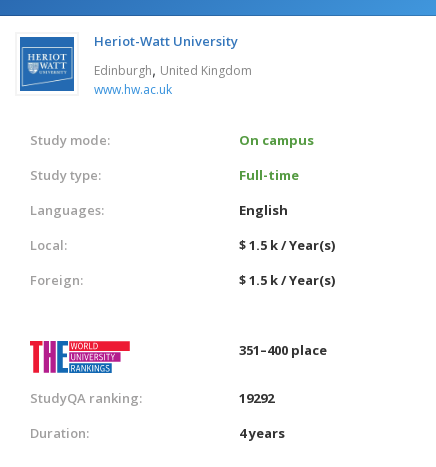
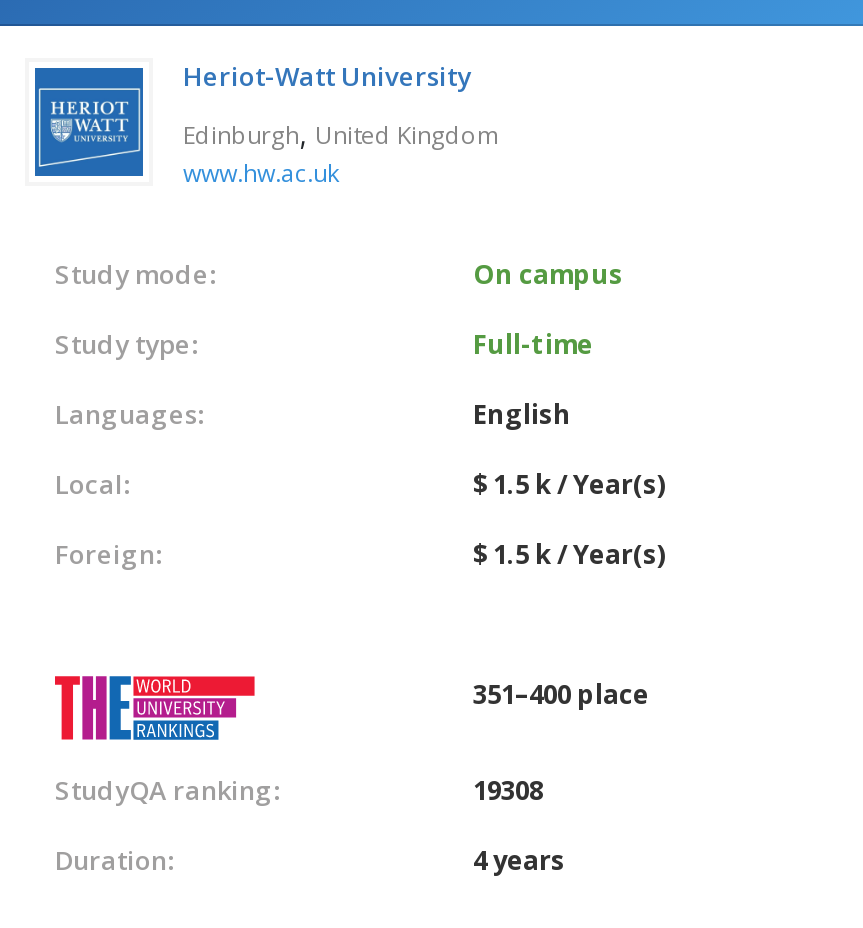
[239,389,274,407] 19292 -> [473,772,543,808] 19308

